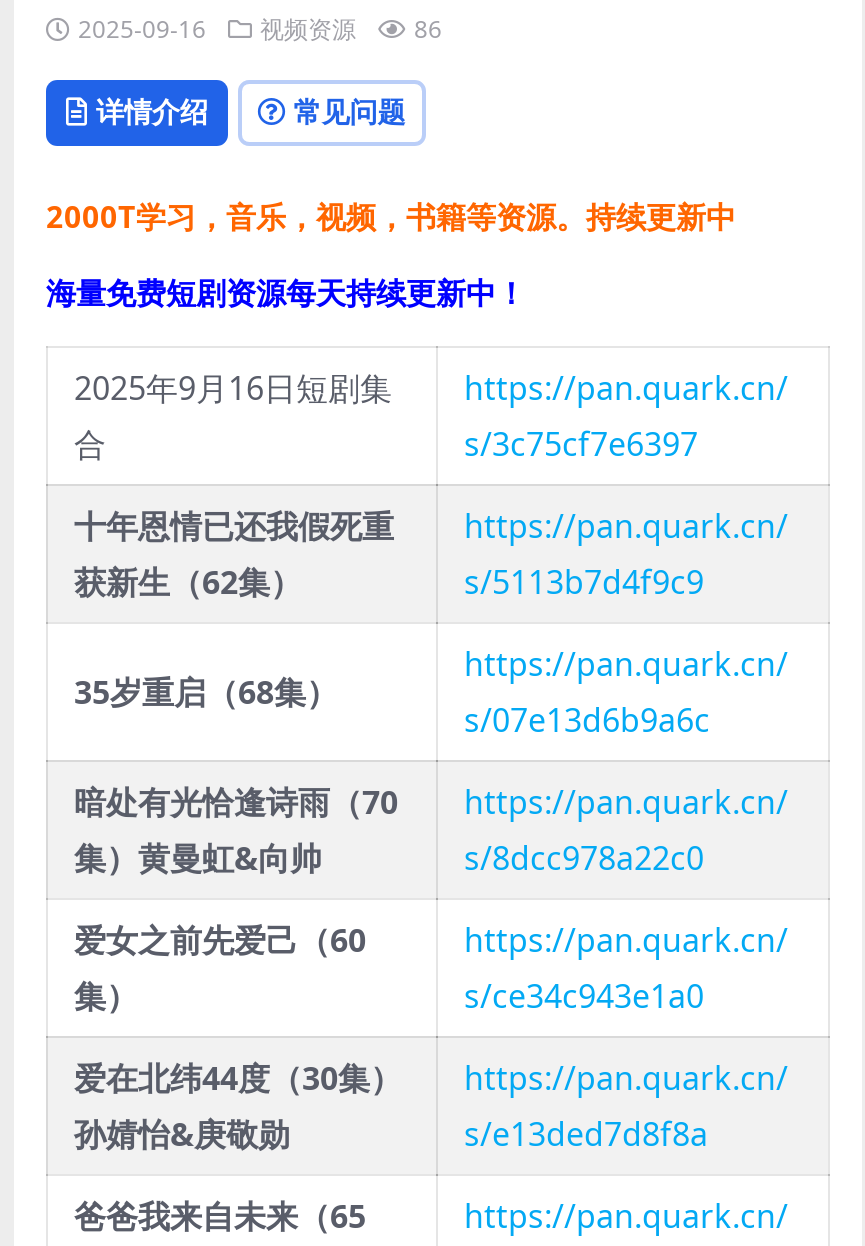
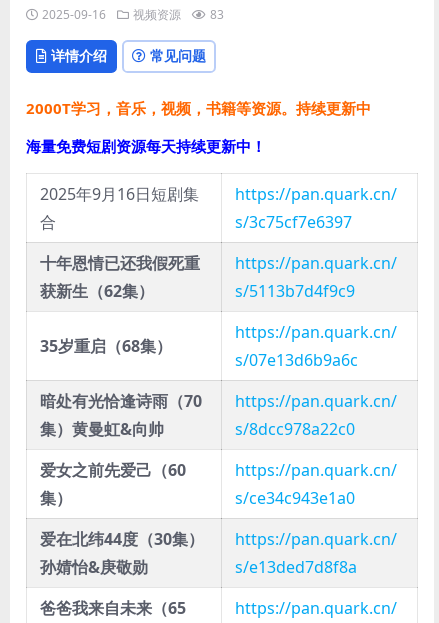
[78,12,442,46] 2025-09-16 视频资源 86 -> [42,6,224,23] 2025-09-16 视频资源 83

